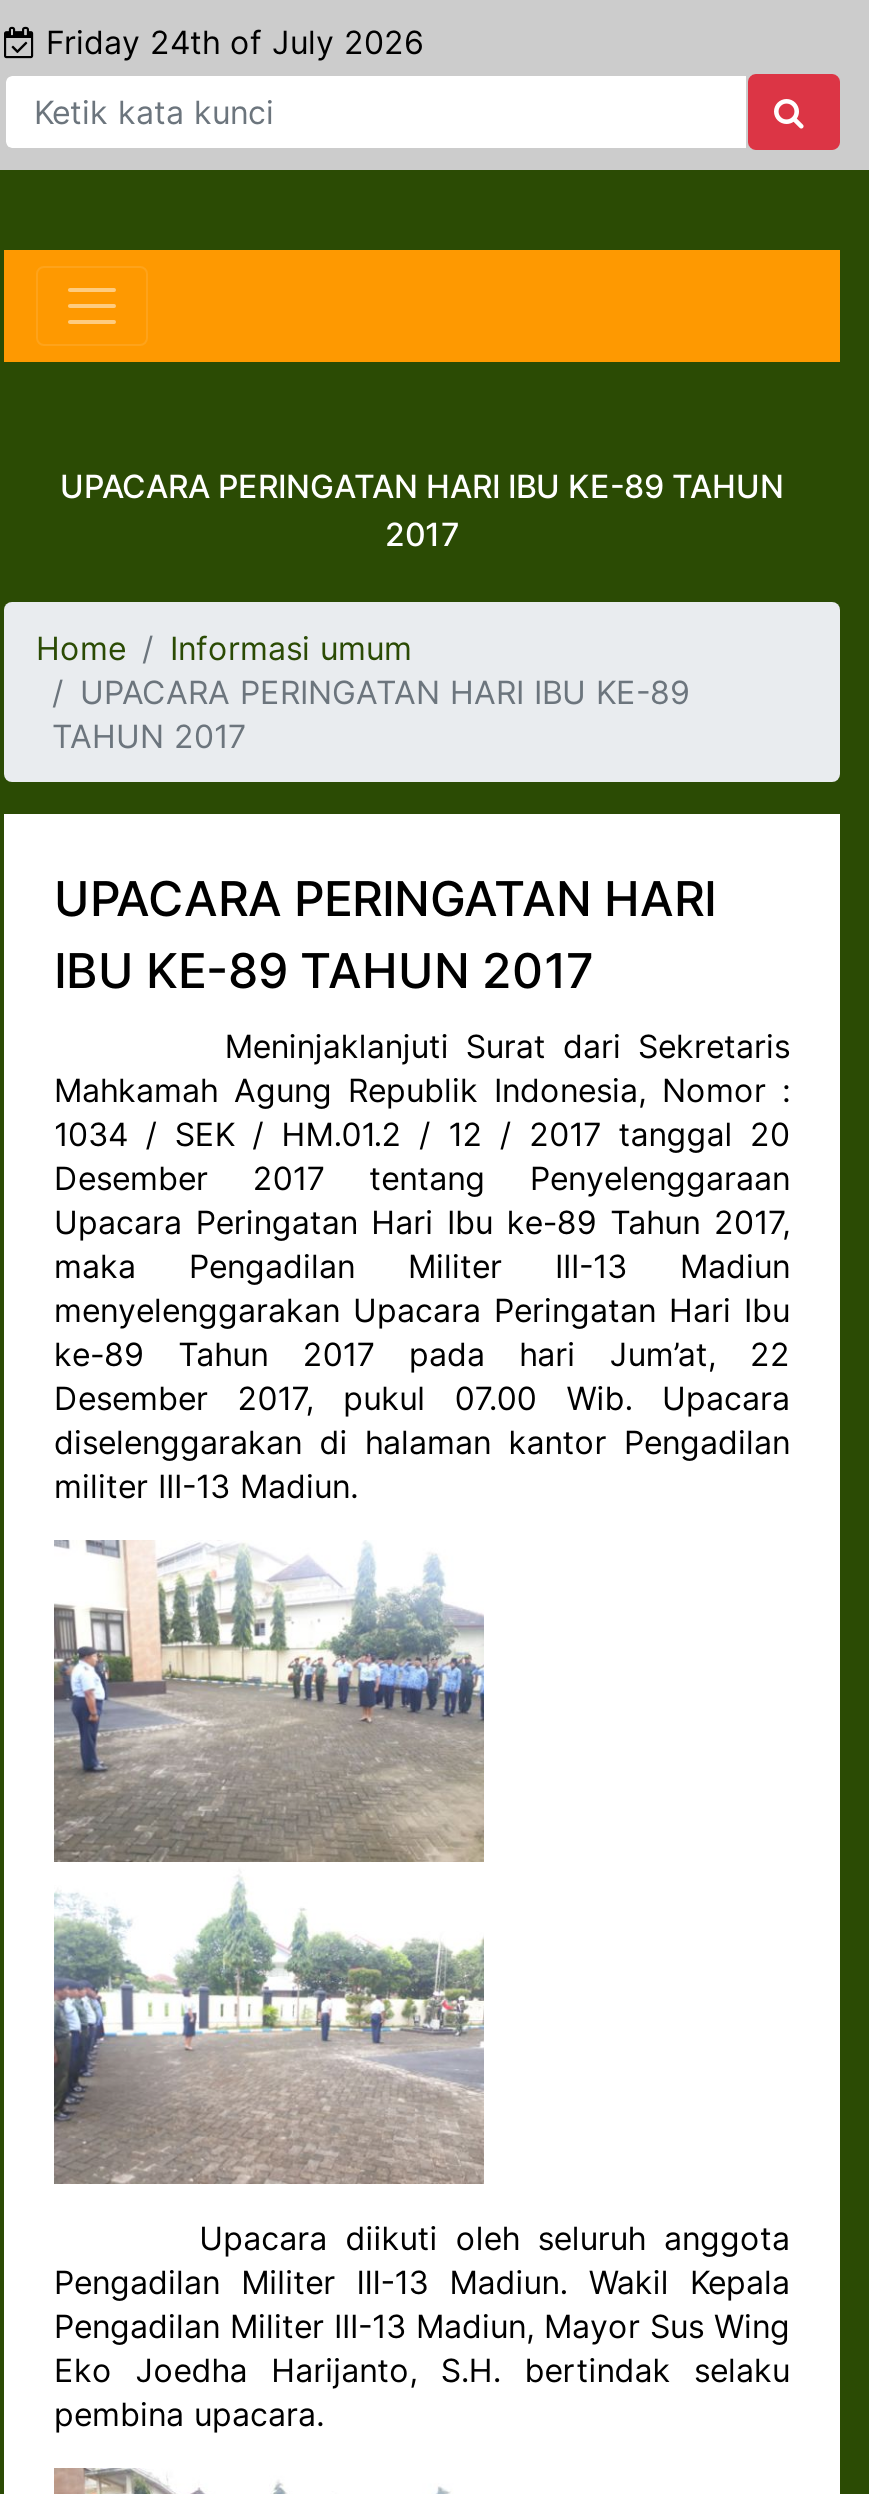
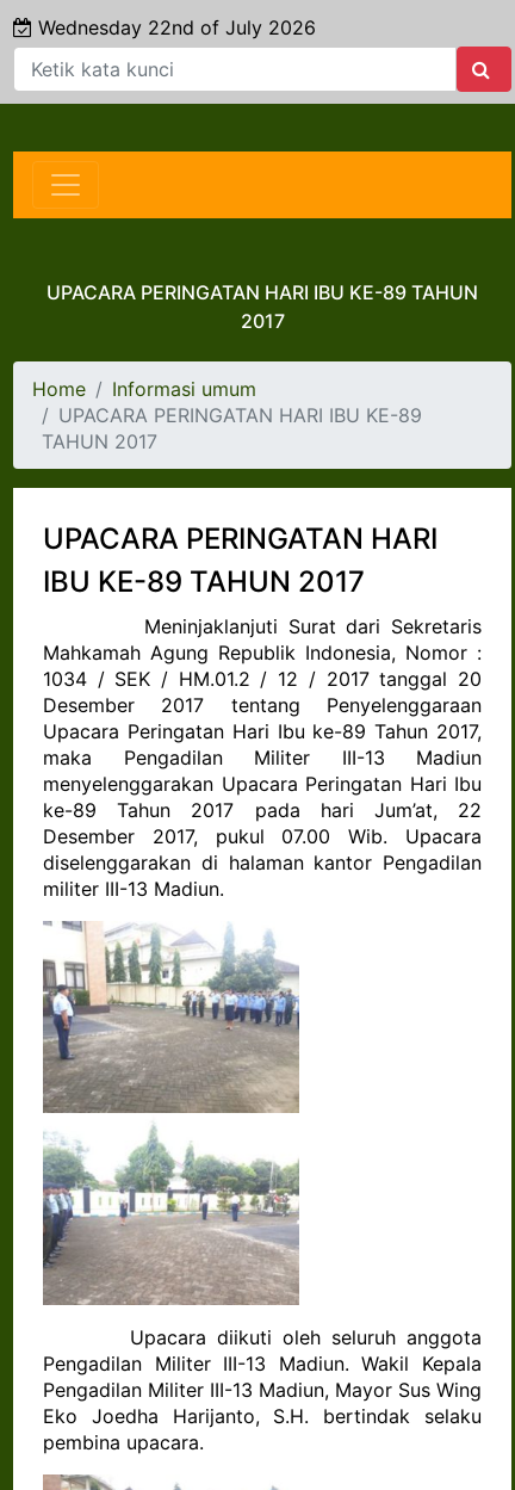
[36,22,424,62] Friday 24th of July 2026 -> [32,16,316,39] Wednesday 22nd of July 2026

